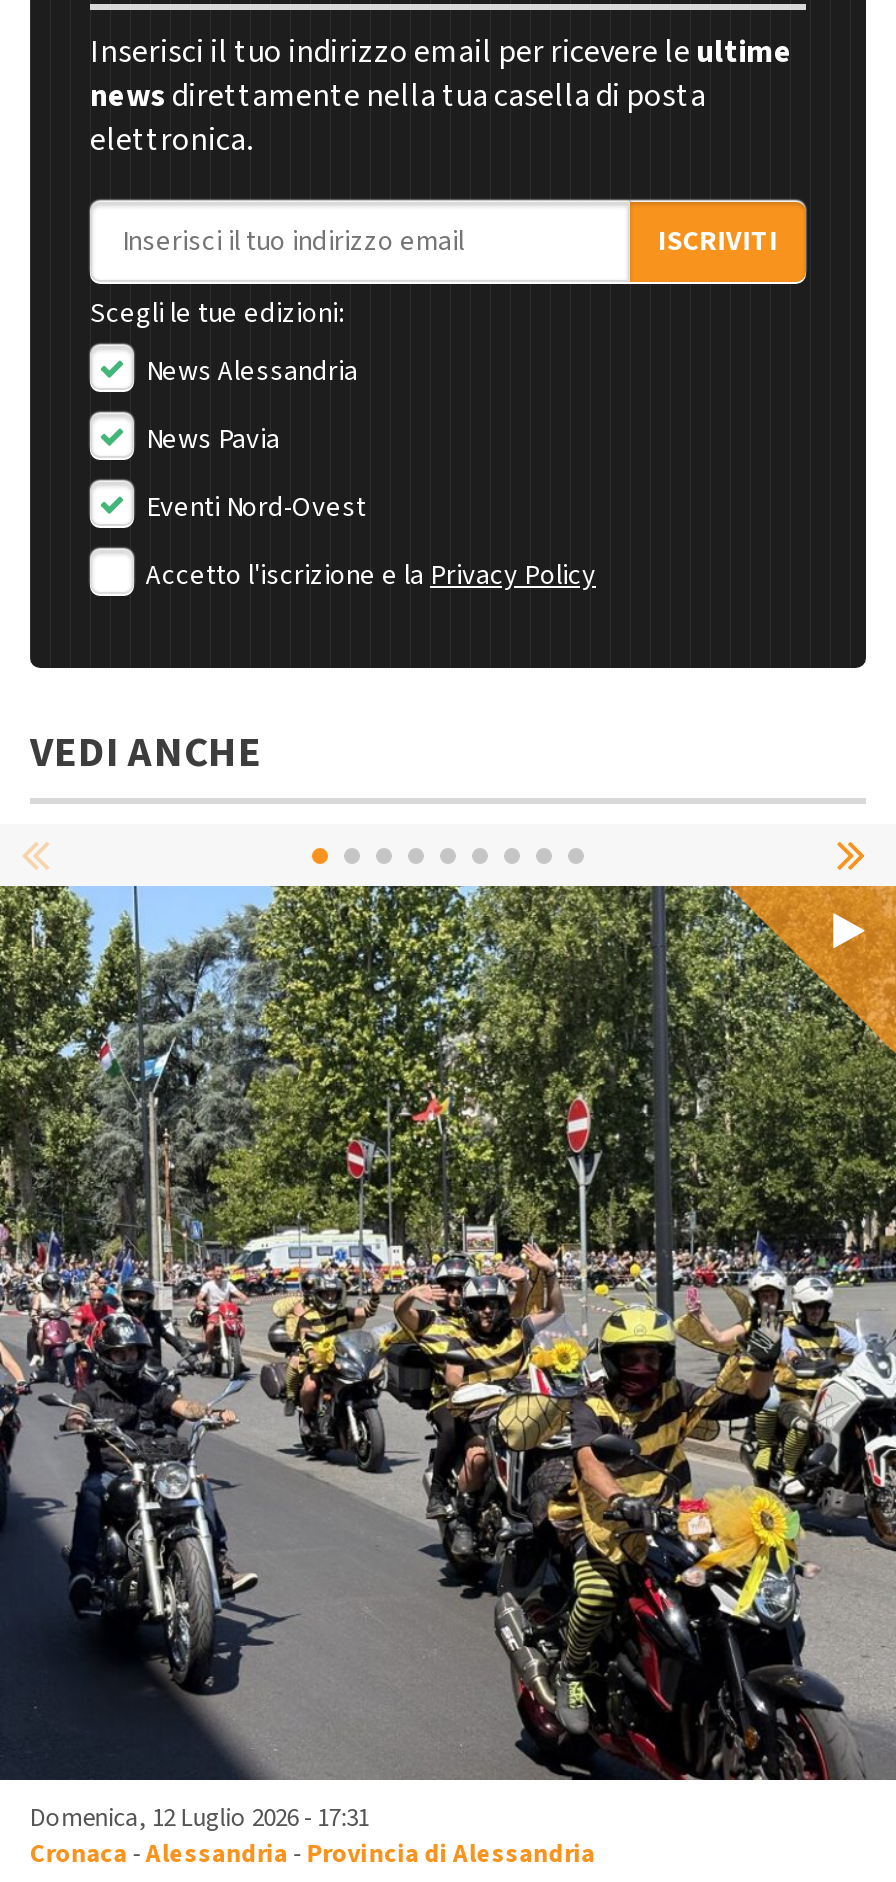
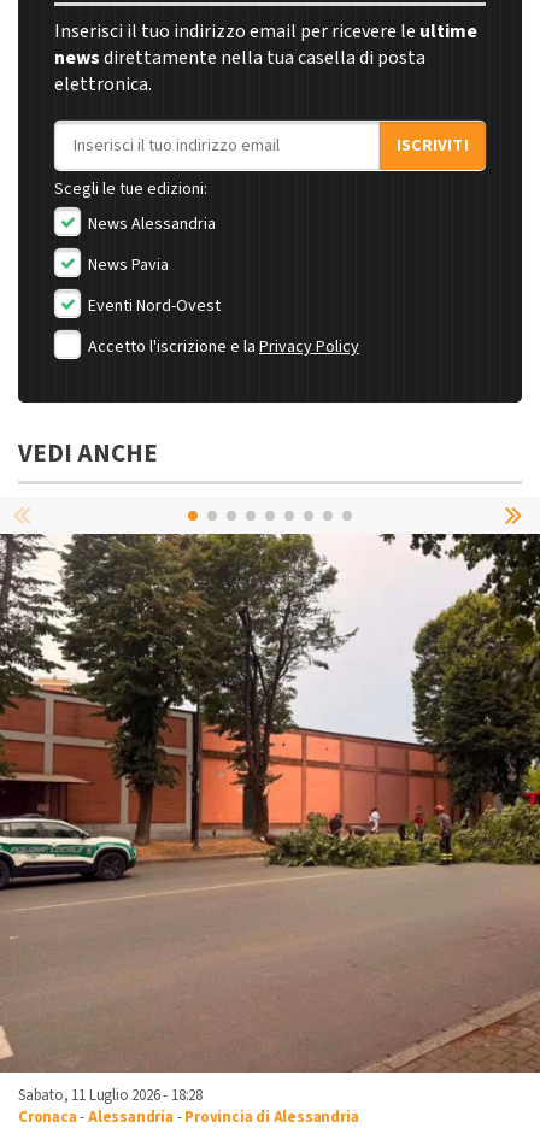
[6,884,890,1837] [image] | Domenica, 12 Luglio 2026 - 17:31 -> [4,533,536,1107] [image] | Sabato, 11 Luglio 2026 - 18:28

